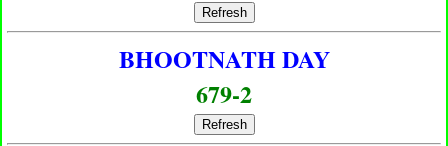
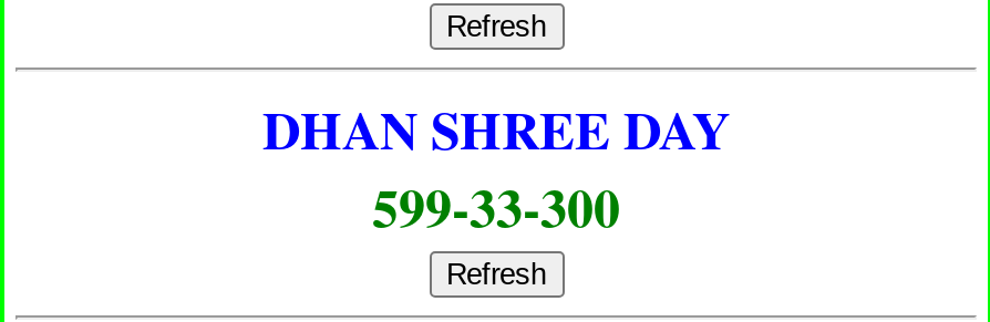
[118,41,329,111] BHOOTNATH DAY | 679-2 -> [262,89,730,244] DHAN SHREE DAY | 599-33-300

